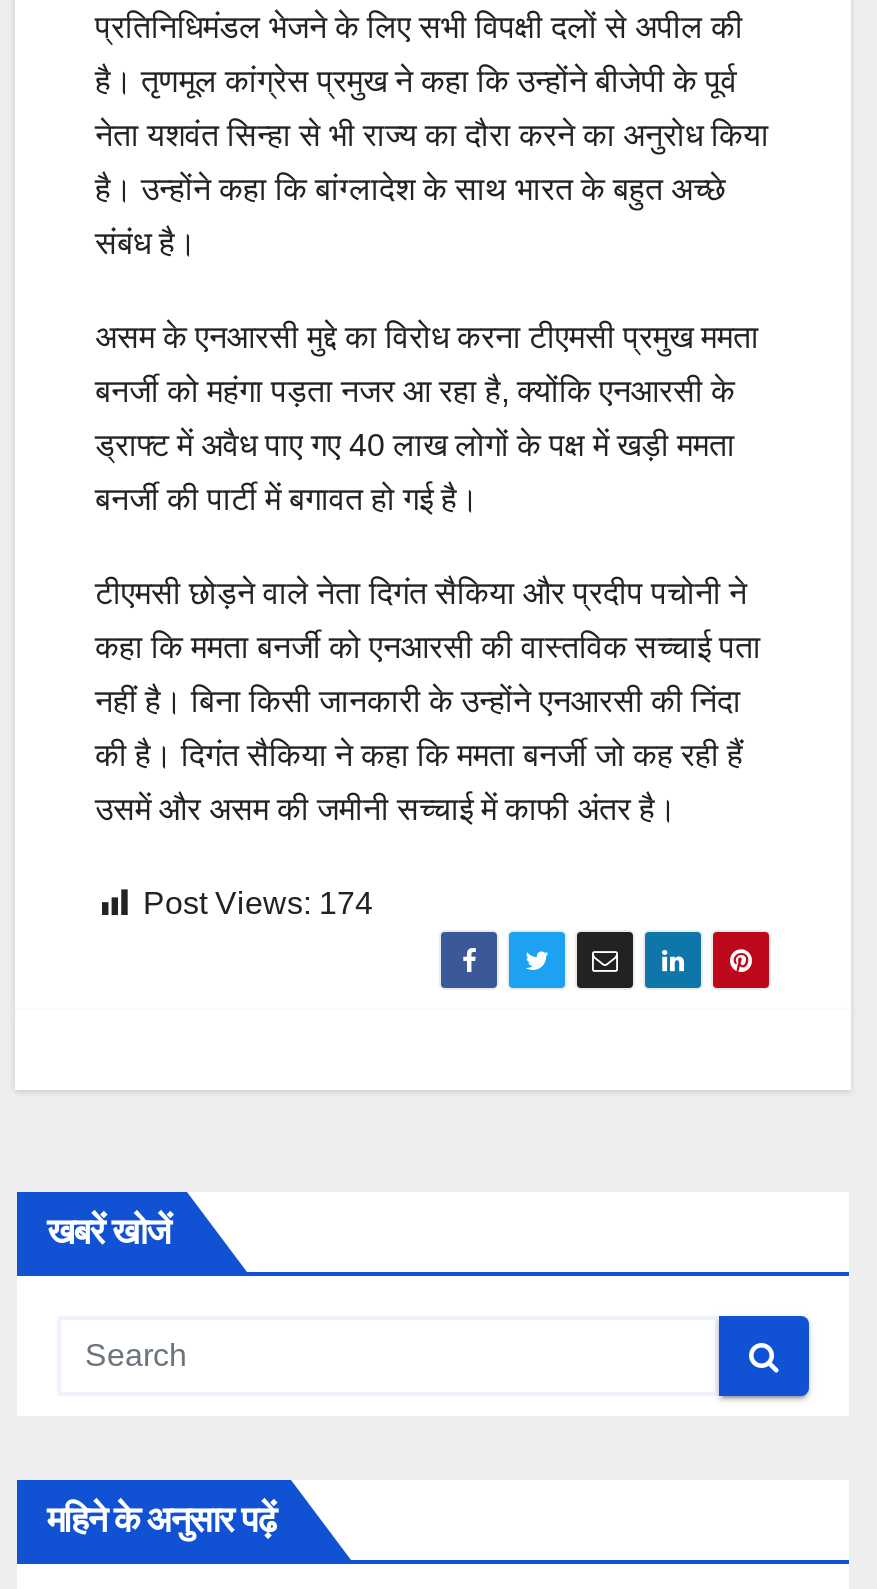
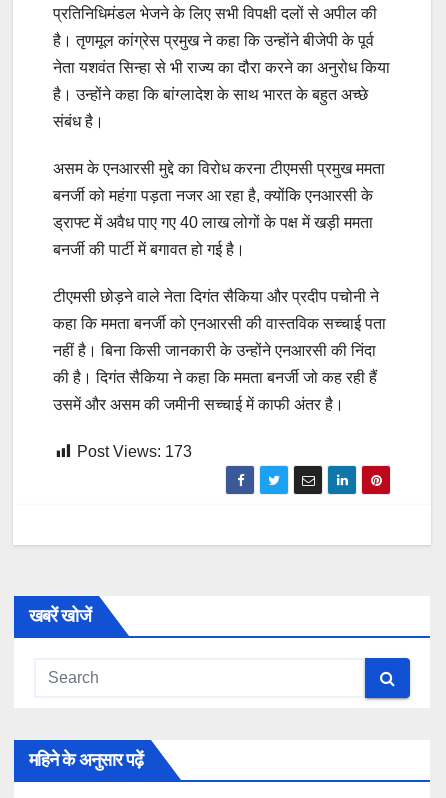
[143,886,373,920] Post Views: 174 -> [77,443,192,460] Post Views: 173

